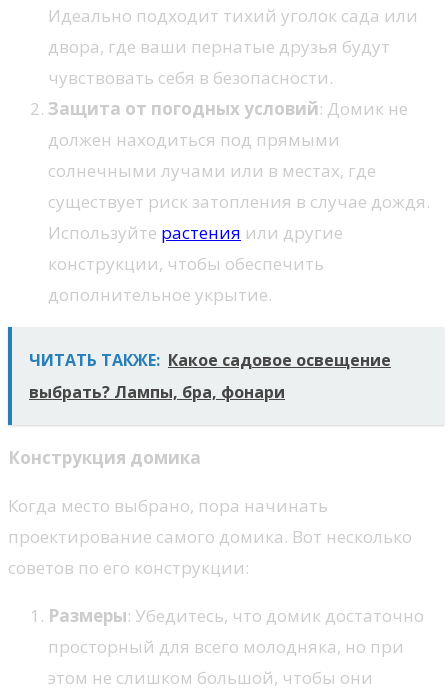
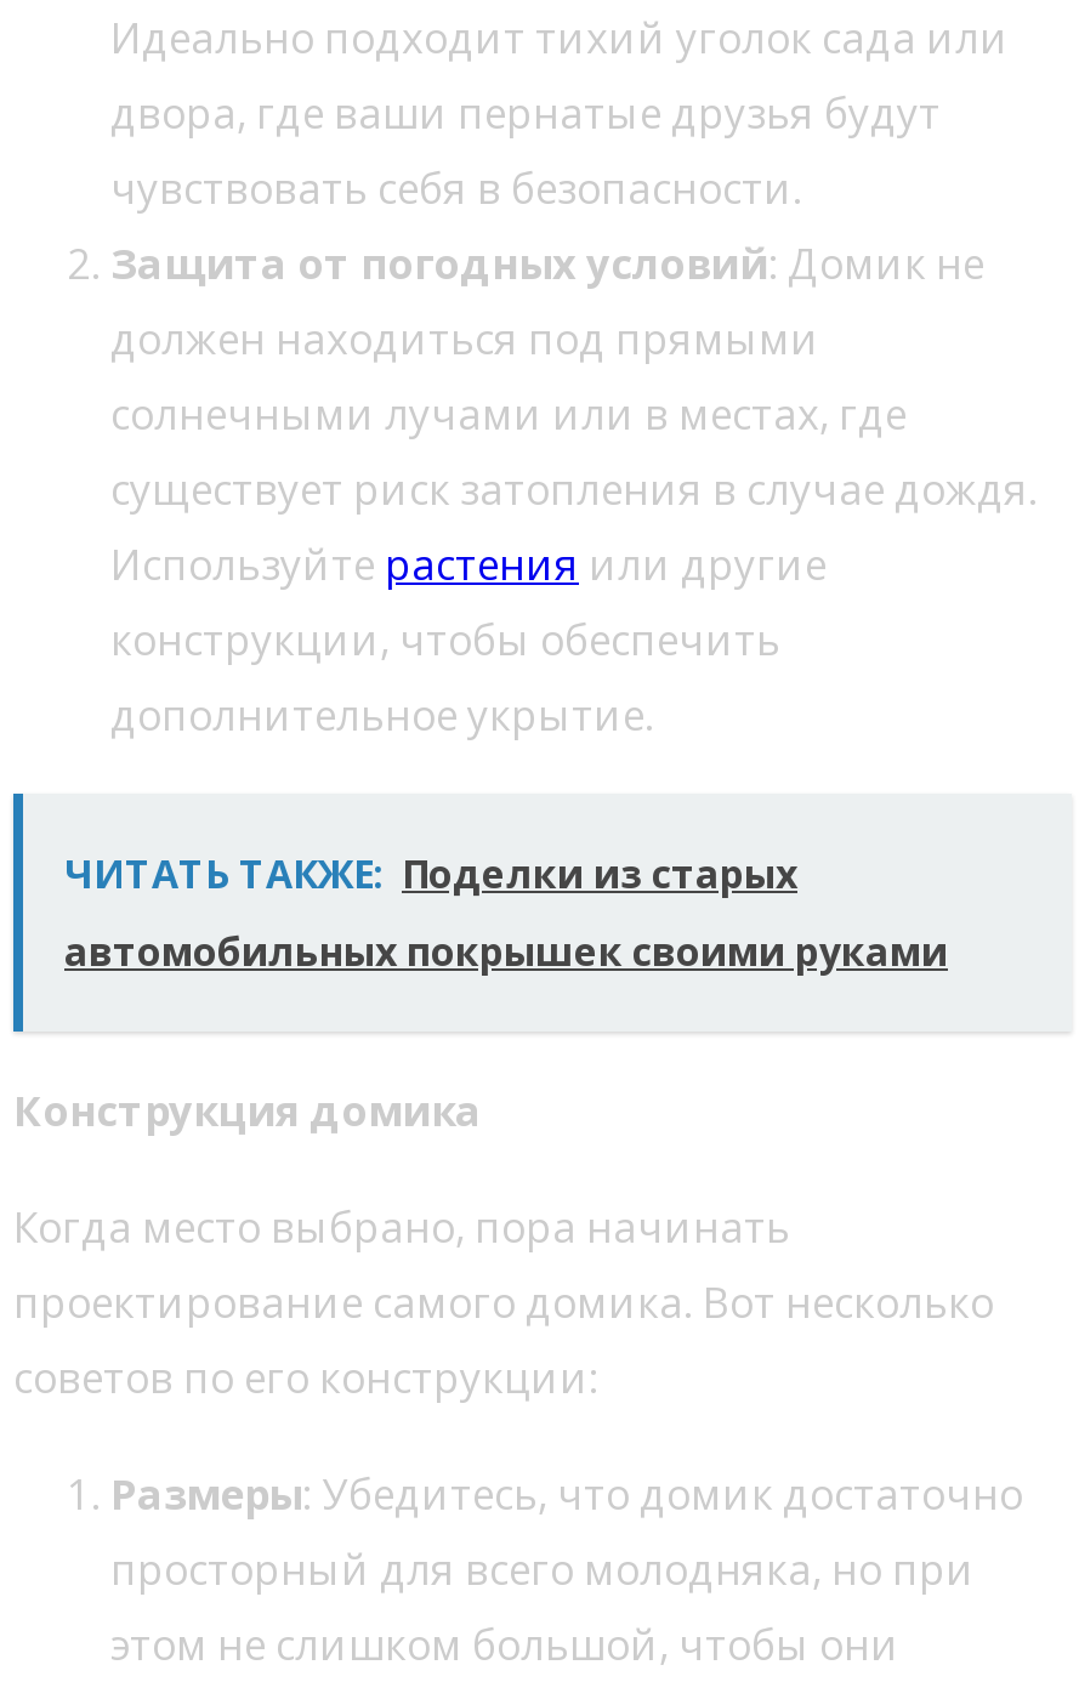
[29,349,391,371] ЧИТАТЬ ТАКЖЕ: Какое садовое освещение -> [64,848,797,901] ЧИТАТЬ ТАКЖЕ: Поделки из старых
[29,381,285,403] выбрать? Лампы, бра, фонари -> [64,925,948,979] автомобильных покрышек своими руками

